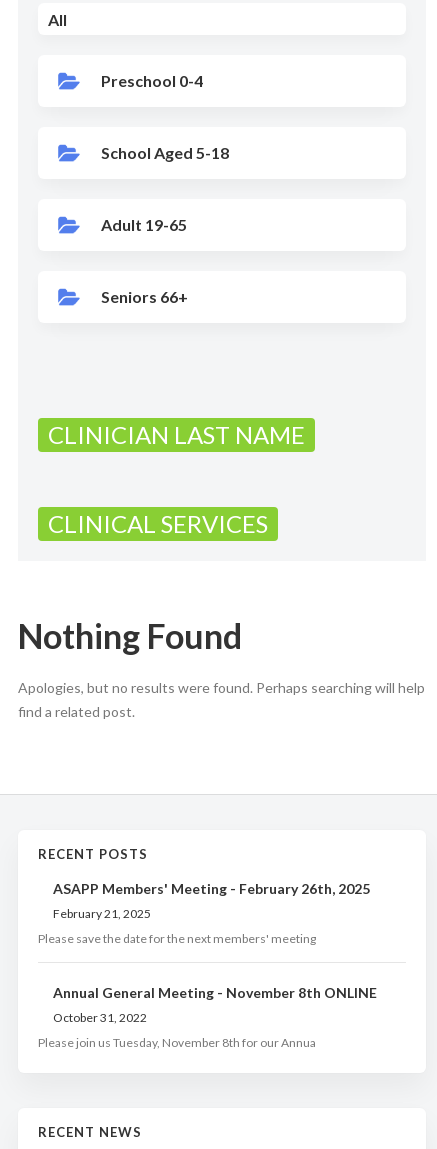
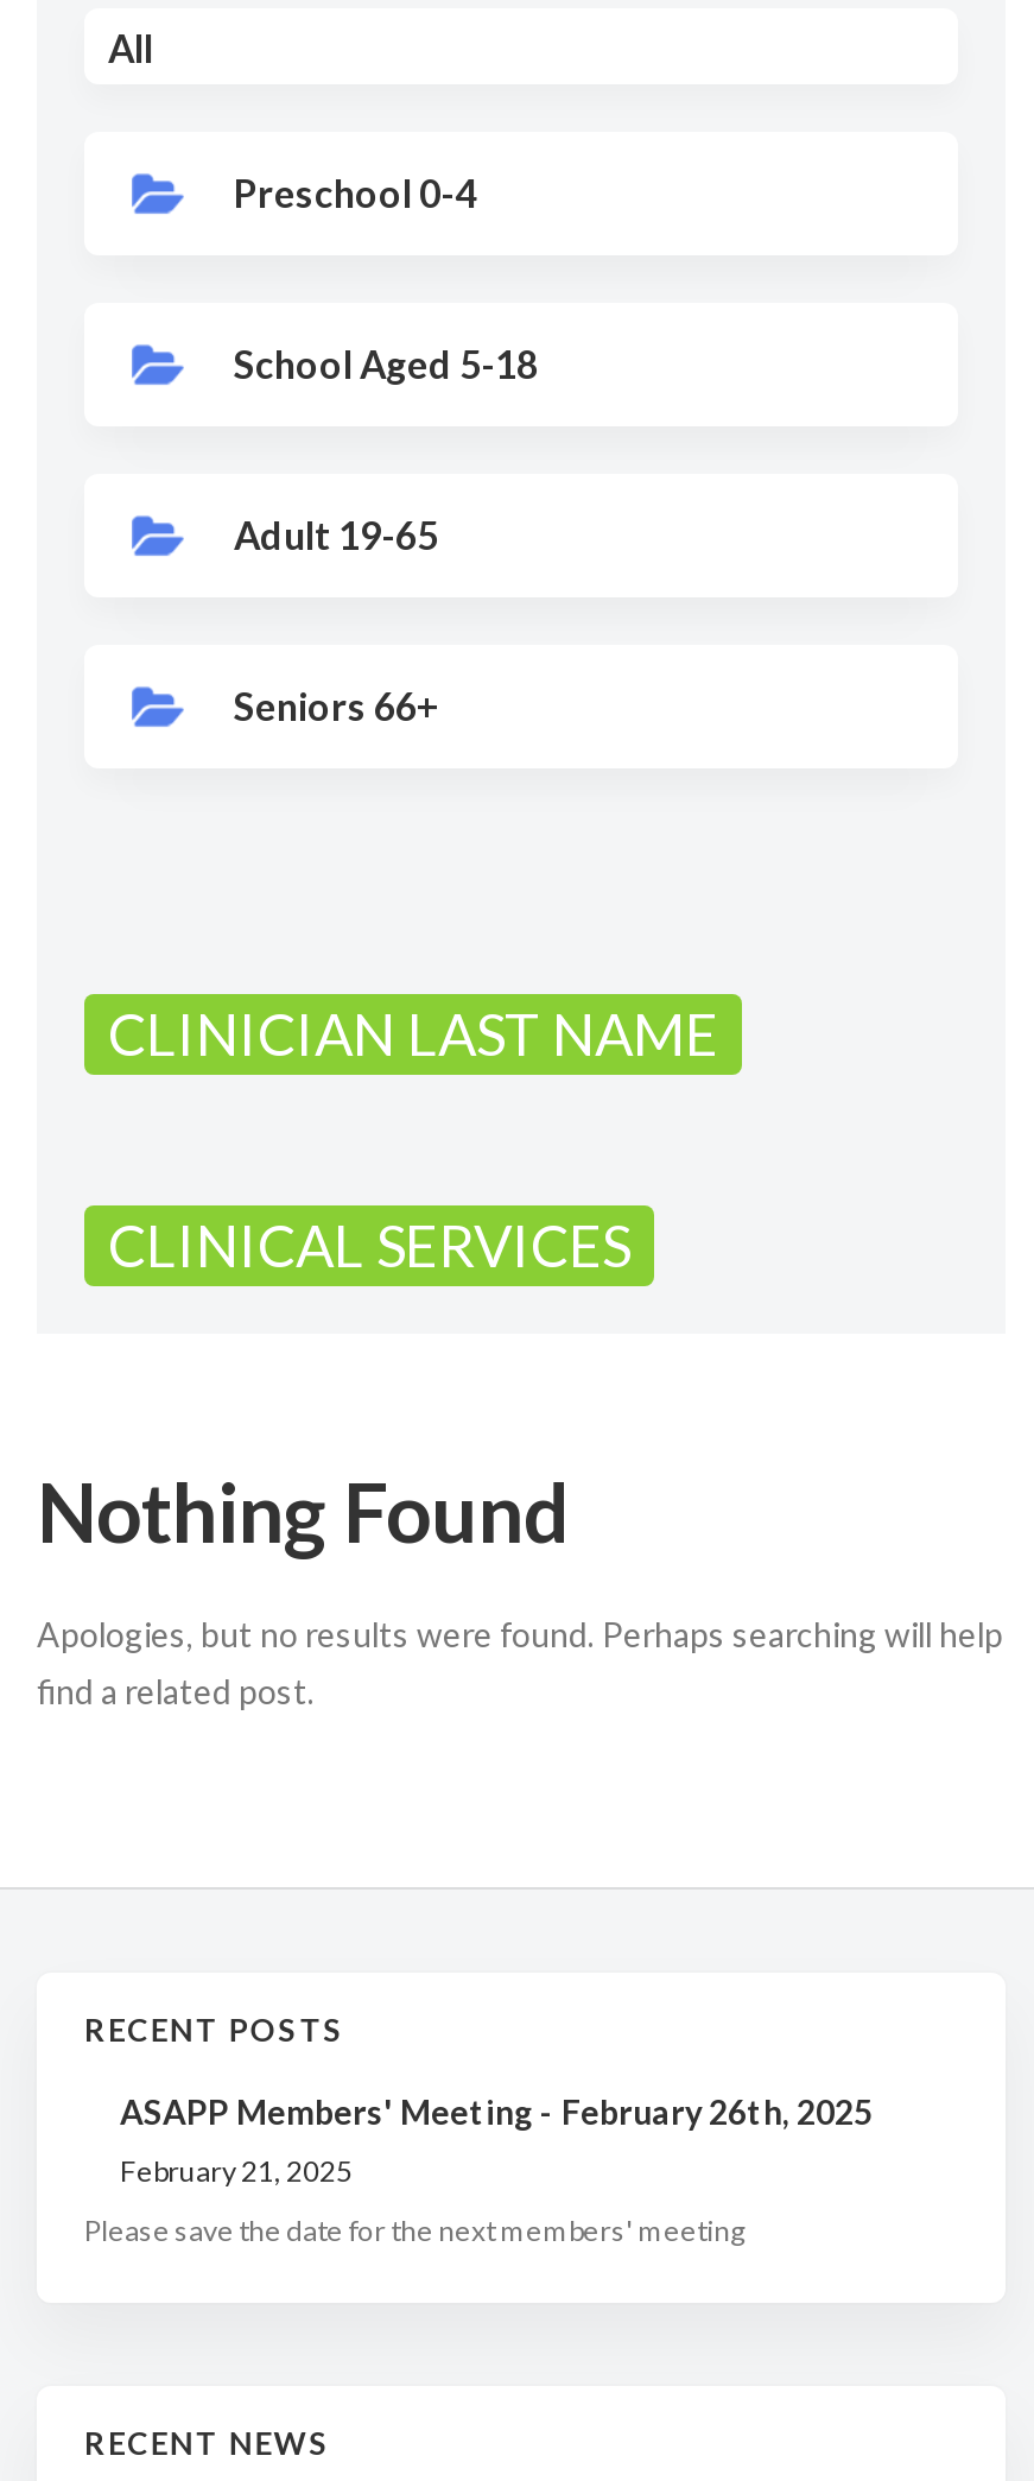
[38,984,377,1050] Annual General Meeting - November 8th ONLINE | October 31, 2022 | Please join us Tuesday, November 8th for our Annua -> none

